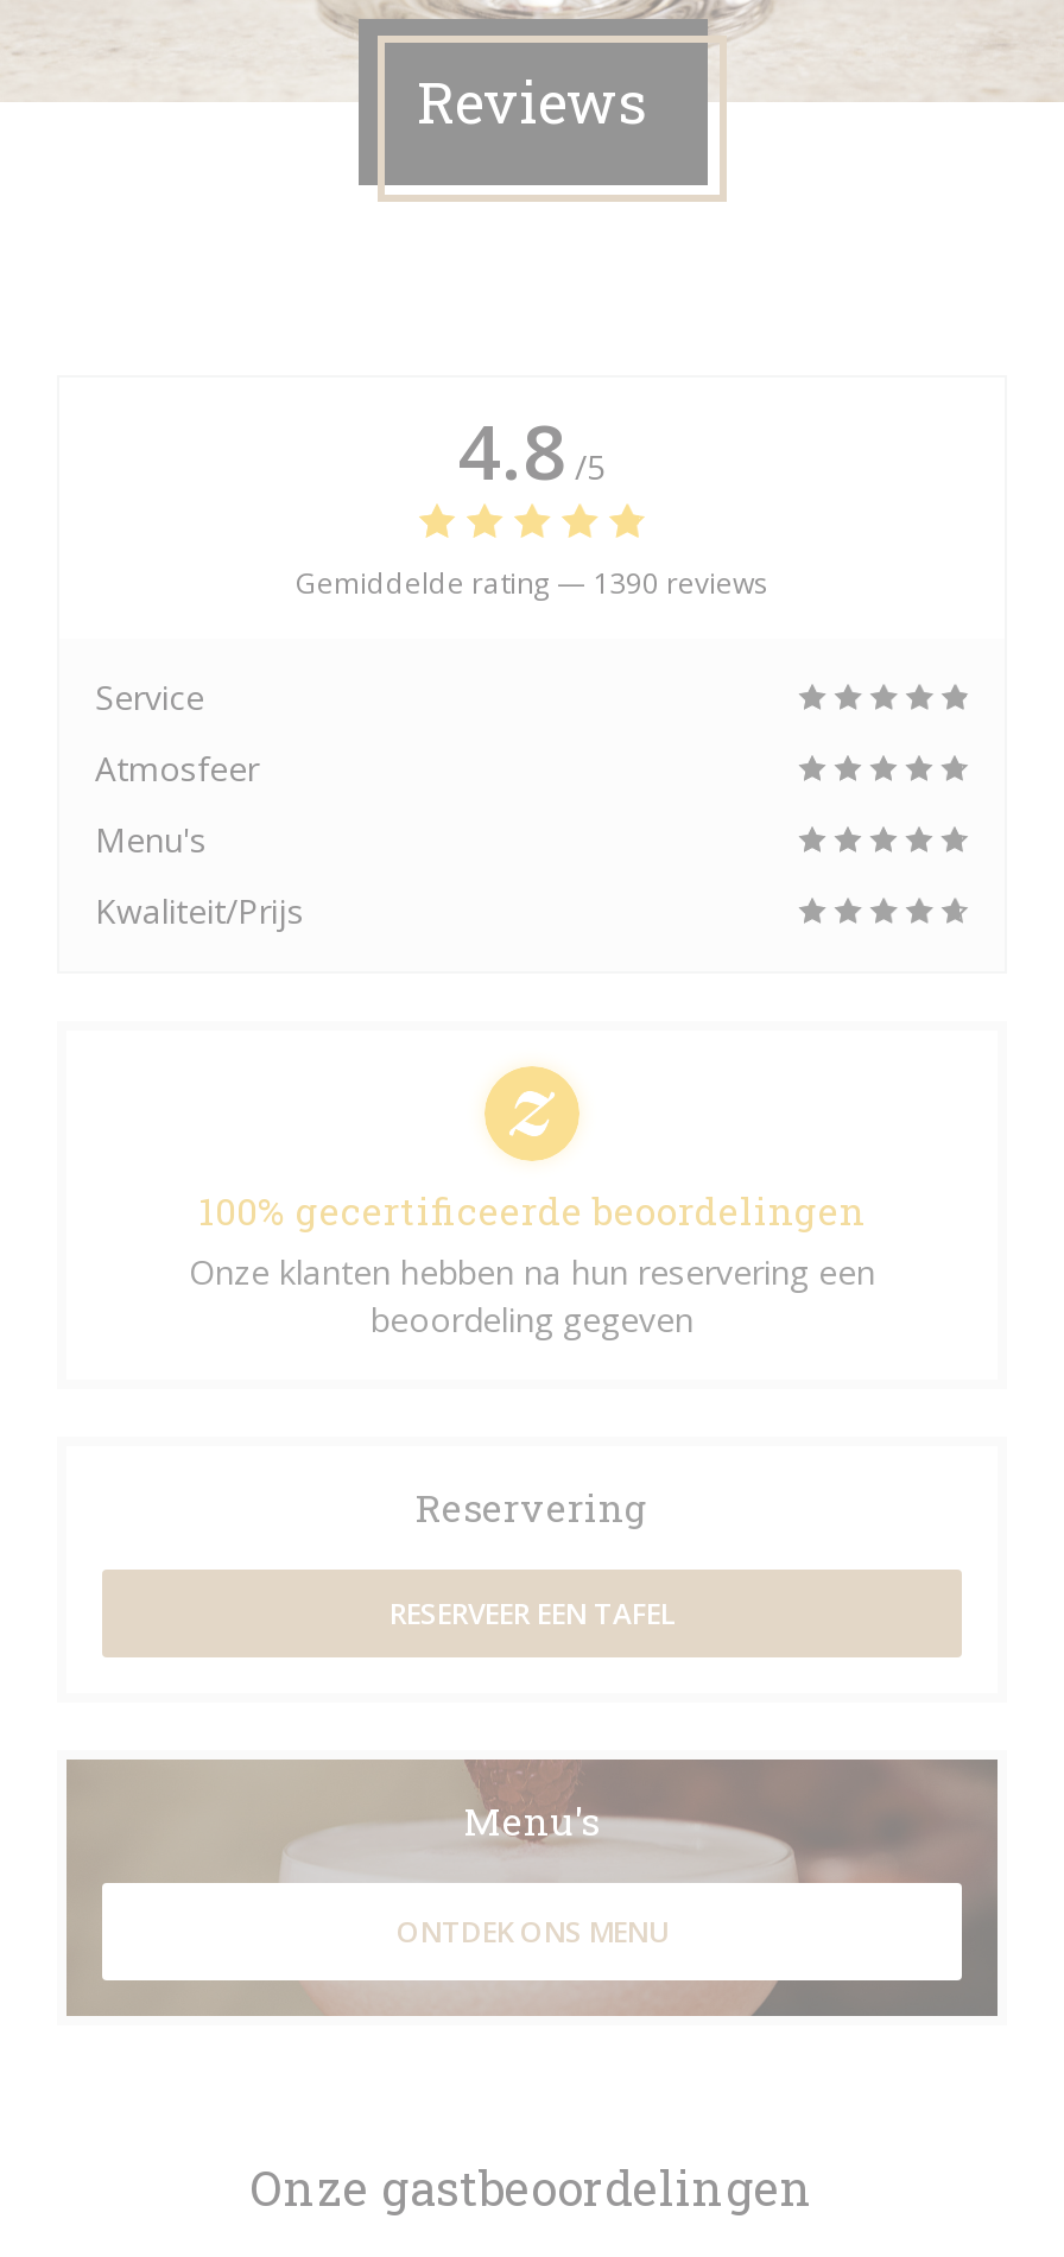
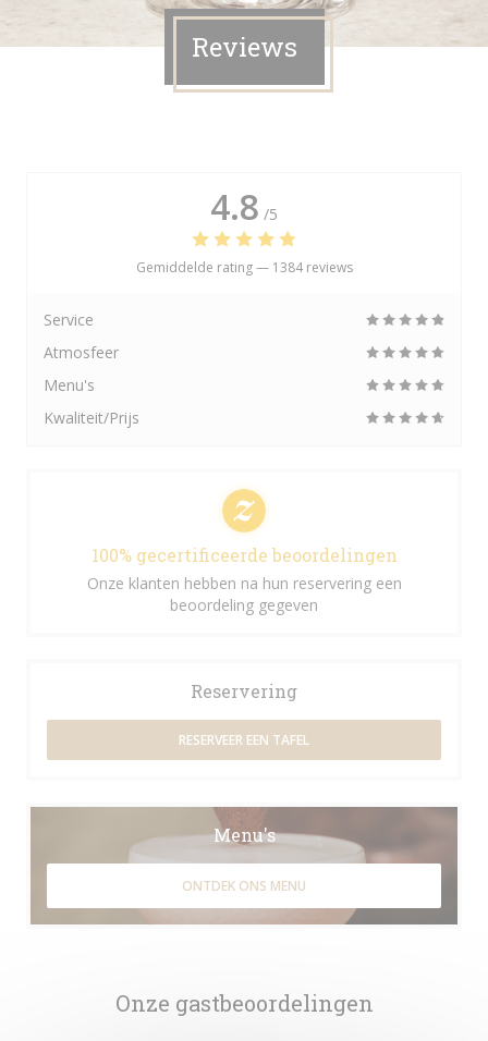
[296,563,768,603] Gemiddelde rating — 1390 reviews -> [136,258,352,277] Gemiddelde rating — 1384 reviews

